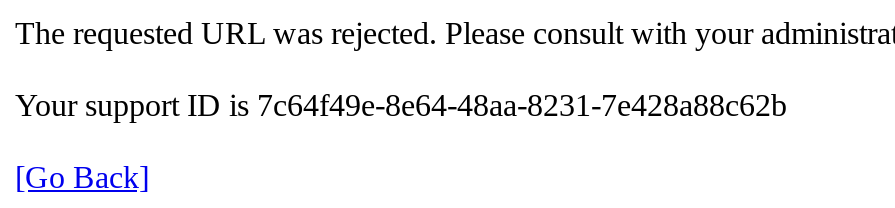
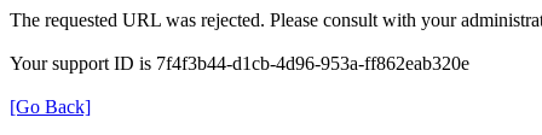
[15,88,787,122] Your support ID is 7c64f49e-8e64-48aa-8231-7e428a88c62b -> [10,53,469,74] Your support ID is 7f4f3b44-d1cb-4d96-953a-ff862eab320e

